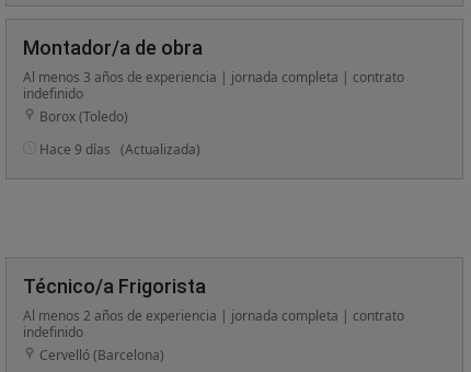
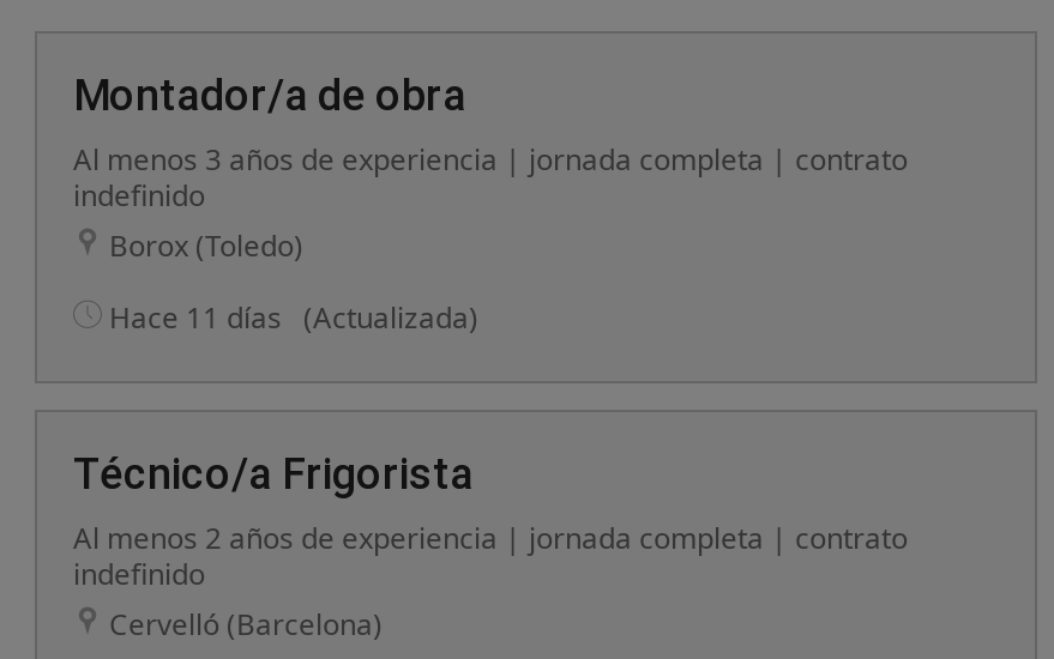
[39,140,200,159] Hace 9 días (Actualizada) -> [109,297,478,338] Hace 11 días (Actualizada)

